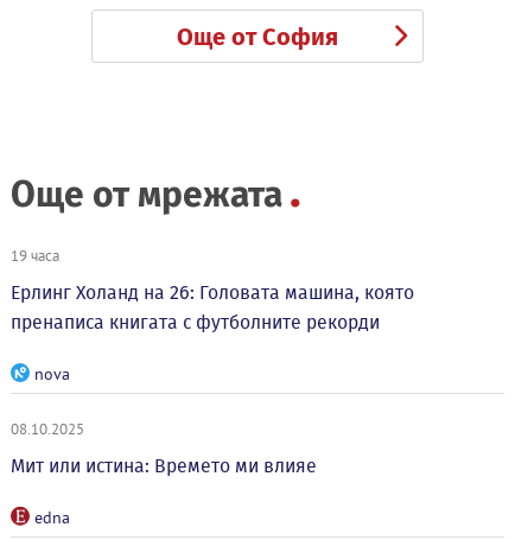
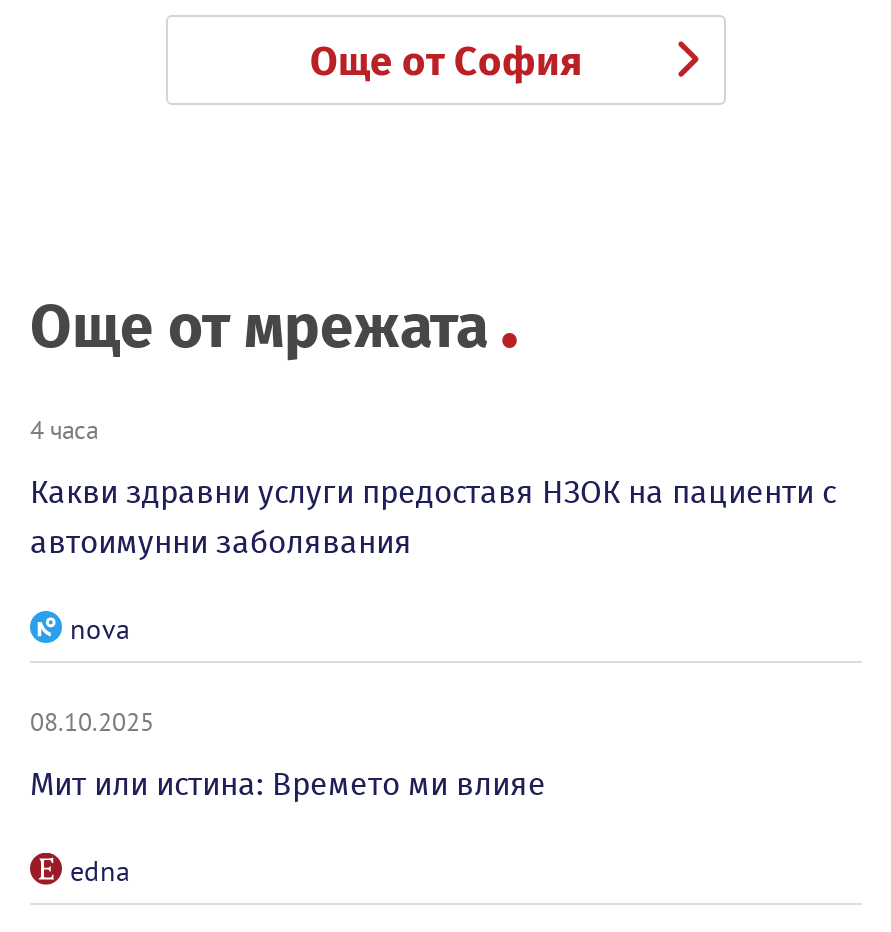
[11,246,59,265] 19 часа -> [30,413,98,445] 4 часа
[11,281,414,333] Ерлинг Холанд на 26: Головата машина, която | пренаписа книгата с футболните рекорди -> [30,473,836,561] Какви здравни услуги предоставя НЗОК на пациенти с | автоимунни заболявания

